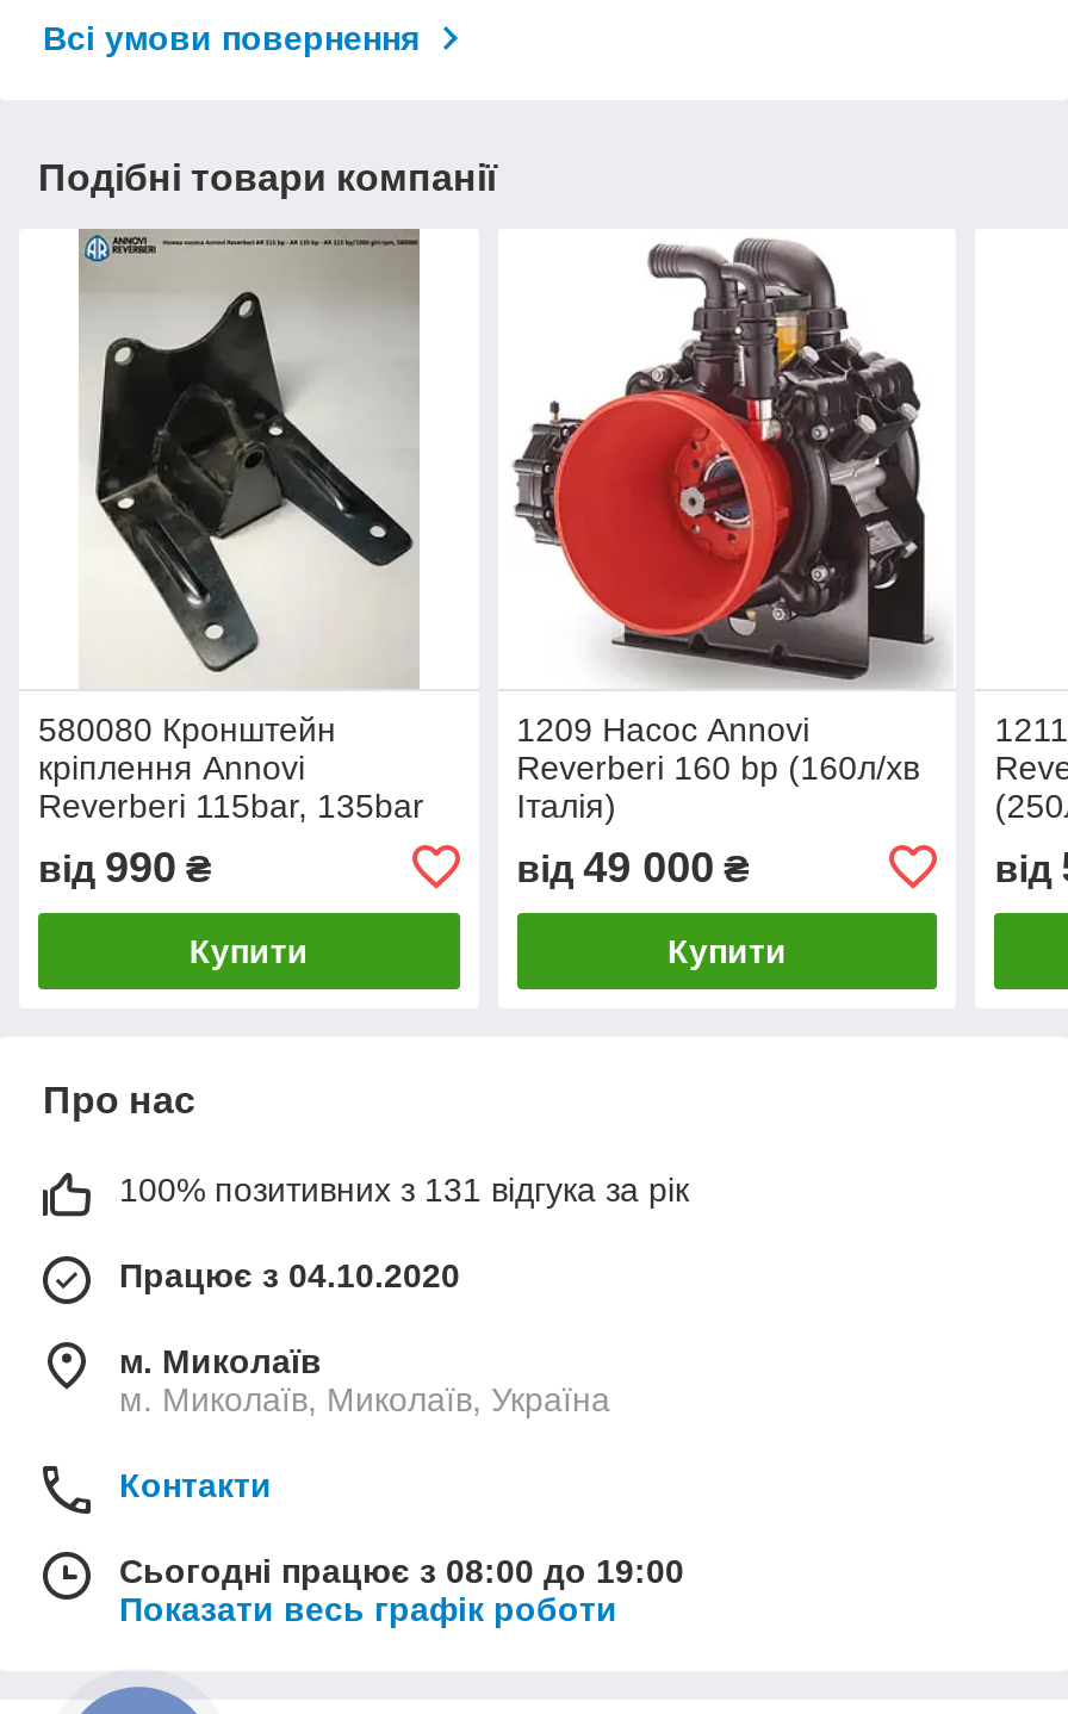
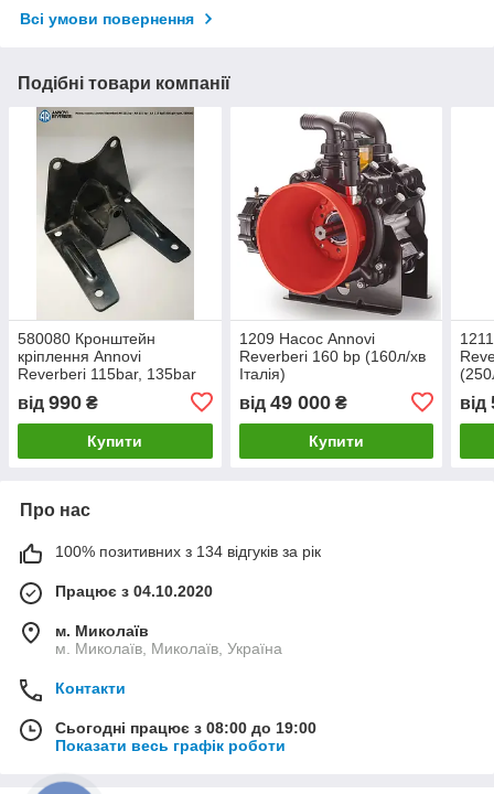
[119,1170,689,1208] 100% позитивних з 131 відгука за рік -> [55,542,321,560] 100% позитивних з 134 відгуків за рік

